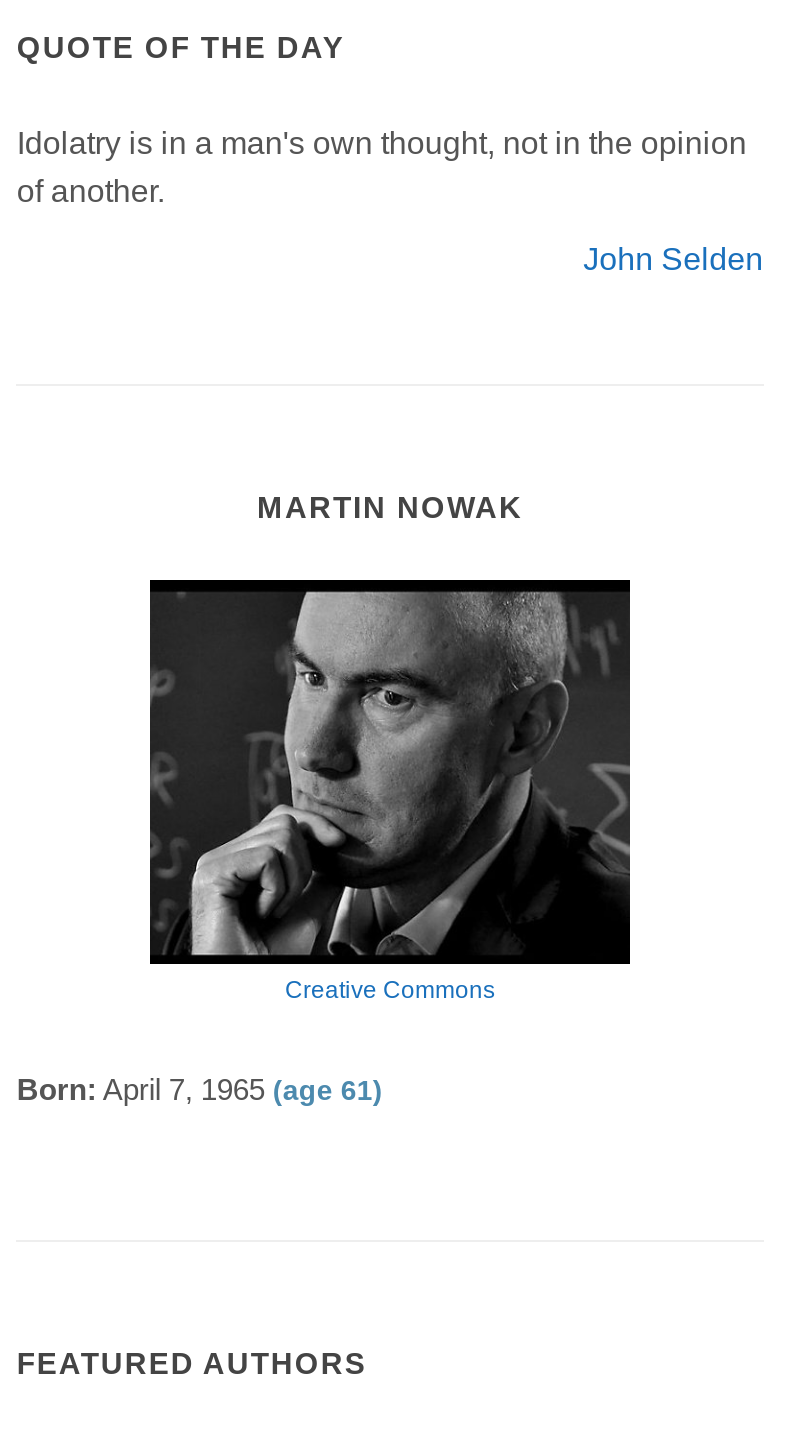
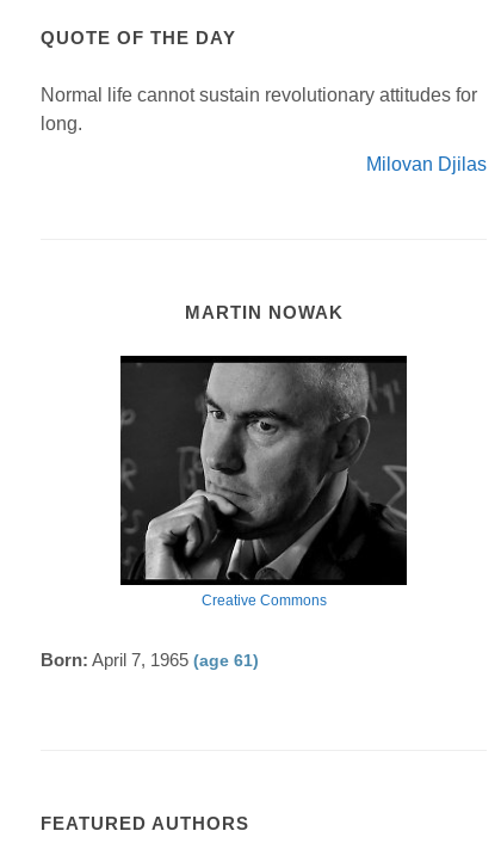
[17,125,747,207] Idolatry is in a man's own thought, not in the opinion | of another. -> [41,84,478,133] Normal life cannot sustain revolutionary attitudes for | long.
[583,241,763,275] John Selden -> [366,154,486,174] Milovan Djilas

